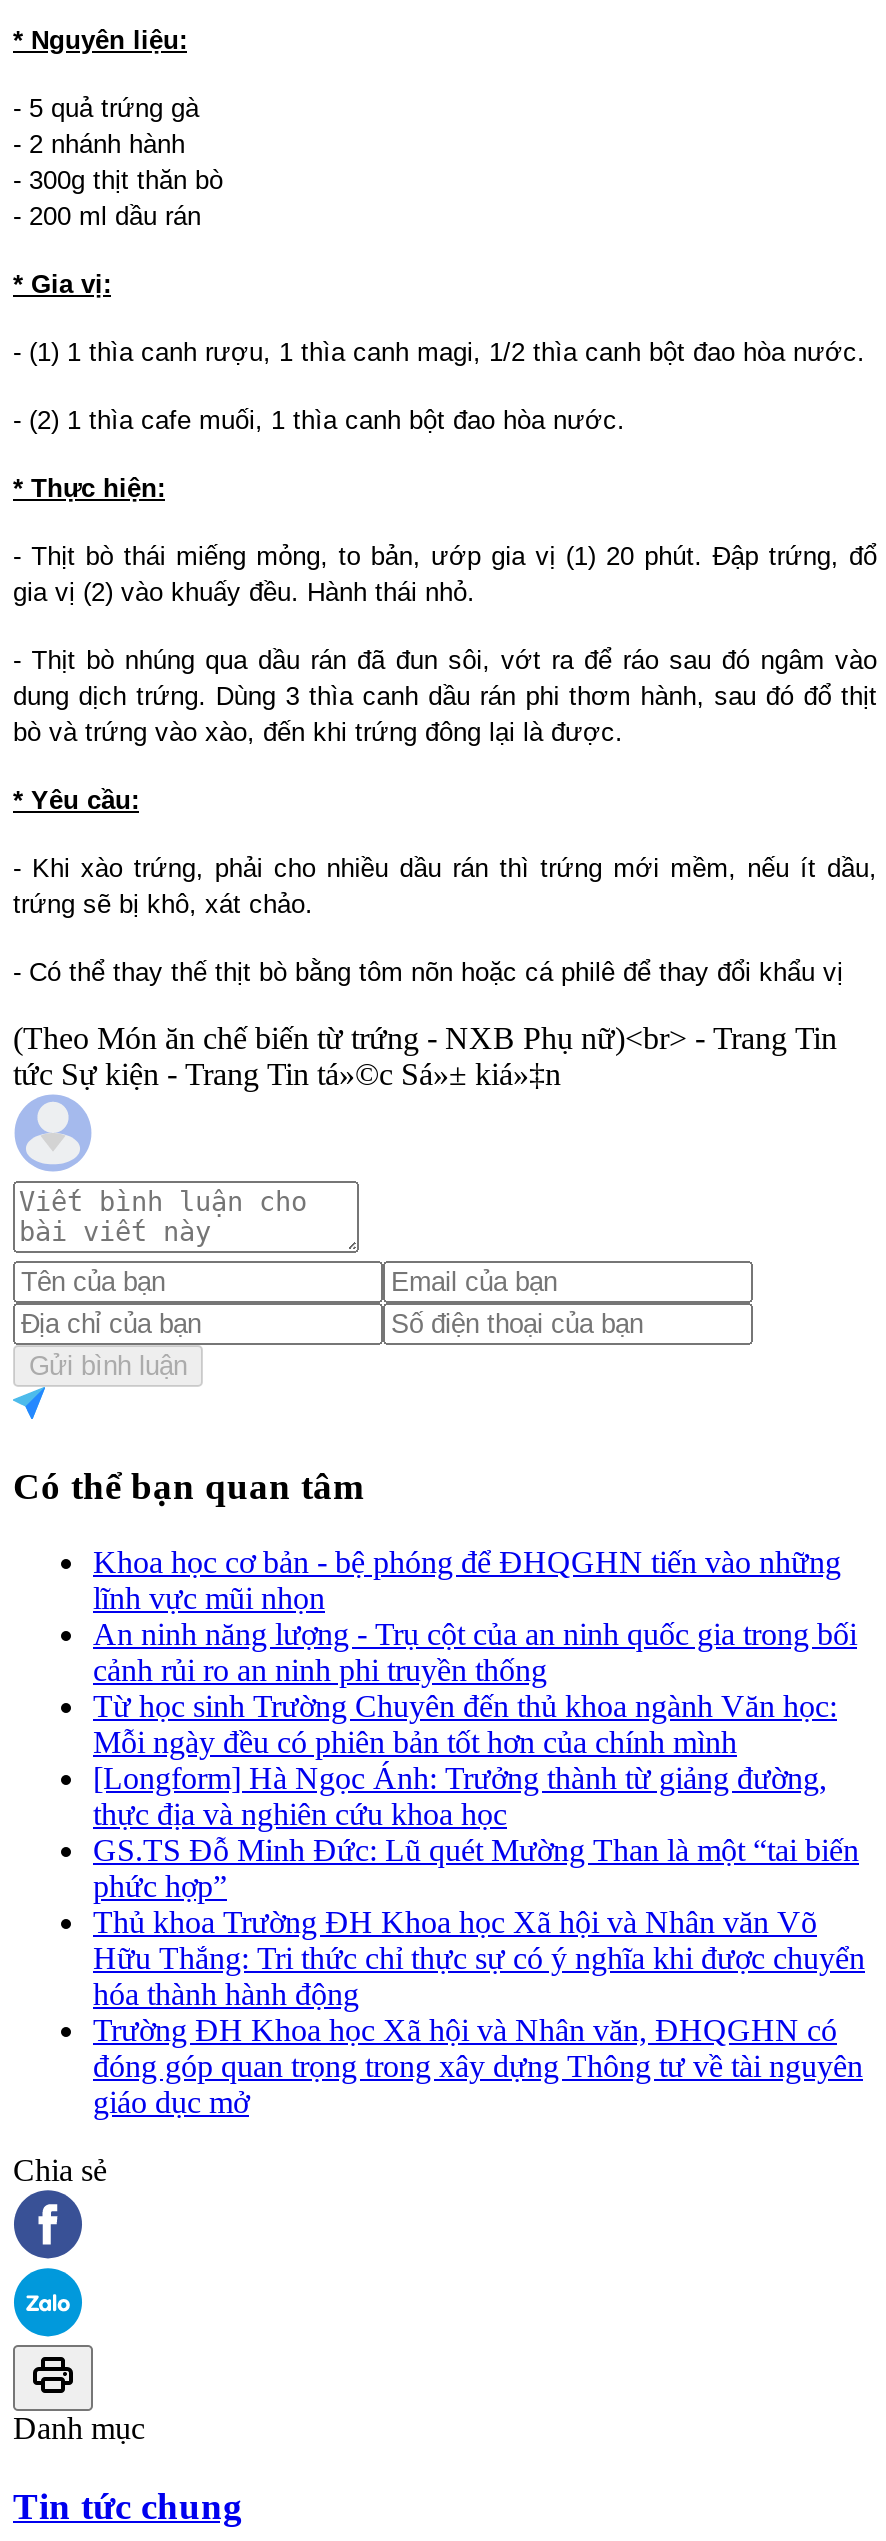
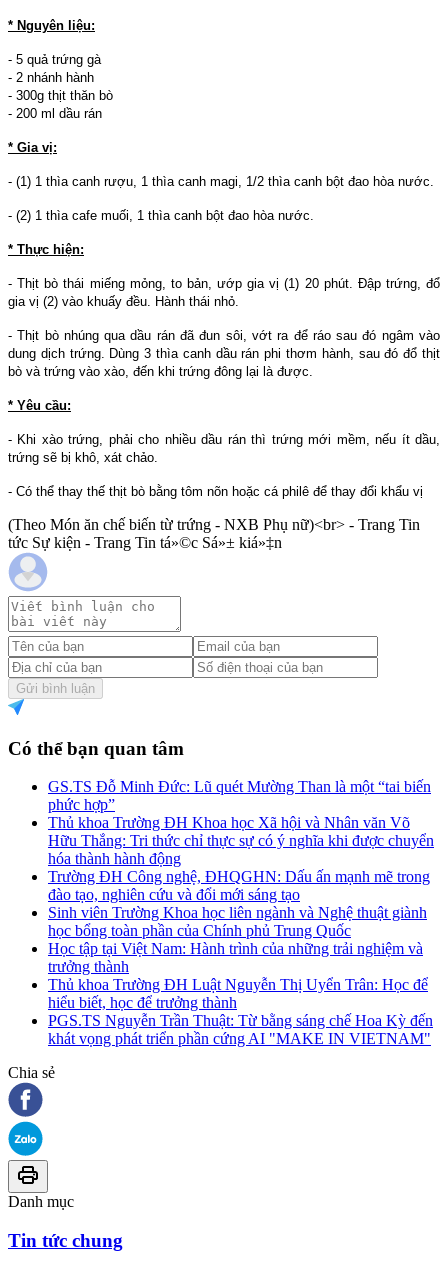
[93,1546,857,1832] Khoa học cơ bản - bệ phóng để ĐHQGHN tiến vào những | lĩnh vực mũi nhọn | An ninh năng lượng - Trụ cột của an ninh quốc gia trong bối | cảnh rủi ro an ninh phi truyền thống | Từ học sinh Trường Chuyên đến thủ khoa ngành Văn học: | Mỗi ngày đều có phiên bản tốt hơn của chính mình | [Longform] Hà Ngọc Ánh: Trưởng thành từ giảng đường, | thực địa và nghiên cứu khoa học -> none
moved [93,1834,865,2012] -> [48,778,434,867]: GS.TS Đỗ Minh Đức: Lũ quét Mường Than là một “tai biến | phức hợp” | Thủ khoa Trường ĐH Khoa học Xã hội và Nhân văn Võ | Hữu Thắng: Tri thức chỉ thực sự có ý nghĩa khi được chuyển | hóa thành hành động
[93,2014,863,2120] Trường ĐH Khoa học Xã hội và Nhân văn, ĐHQGHN có | đóng góp quan trọng trong xây dựng Thông tư về tài nguyên | giáo dục mở -> [48,868,433,1047] Trường ĐH Công nghệ, ĐHQGHN: Dấu ấn mạnh mẽ trong | đào tạo, nghiên cứu và đổi mới sáng tạo | Sinh viên Trường Khoa học liên ngành và Nghệ thuật giành | học bổng toàn phần của Chính phủ Trung Quốc | Học tập tại Việt Nam: Hành trình của những trải nghiệm và | trưởng thành | Thủ khoa Trường ĐH Luật Nguyễn Thị Uyển Trân: Học để | hiểu biết, học để trưởng thành | PGS.TS Nguyễn Trần Thuật: Từ bằng sáng chế Hoa Kỳ đến | khát vọng phát triển phần cứng AI "MAKE IN VIETNAM"

